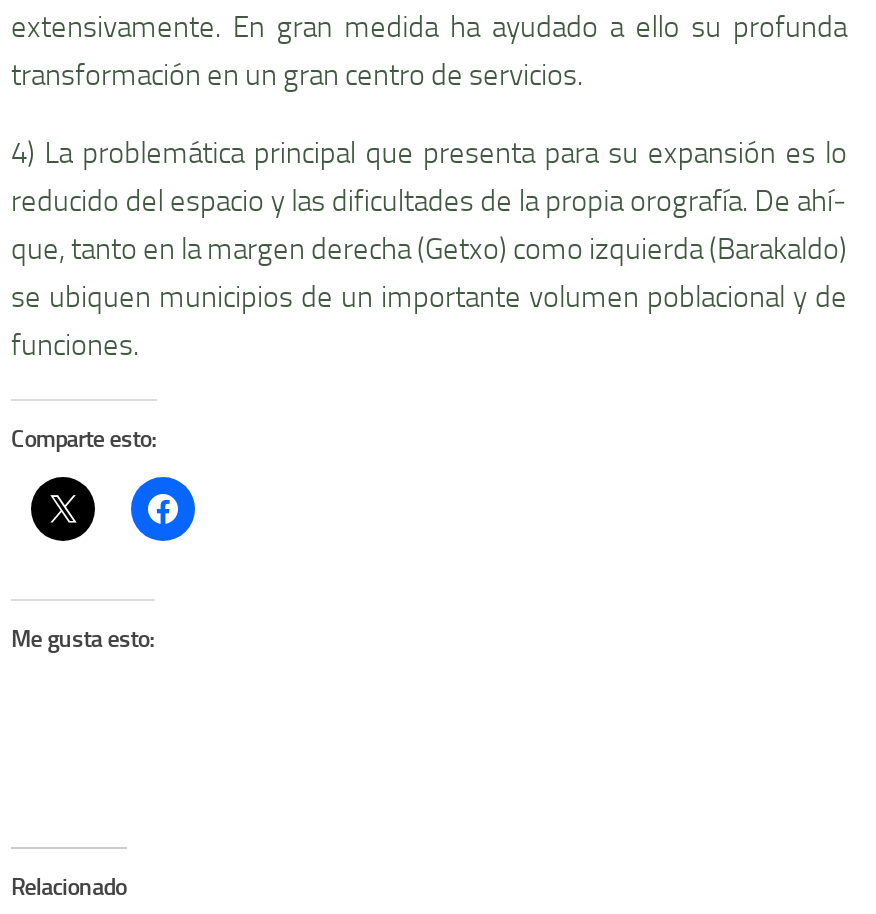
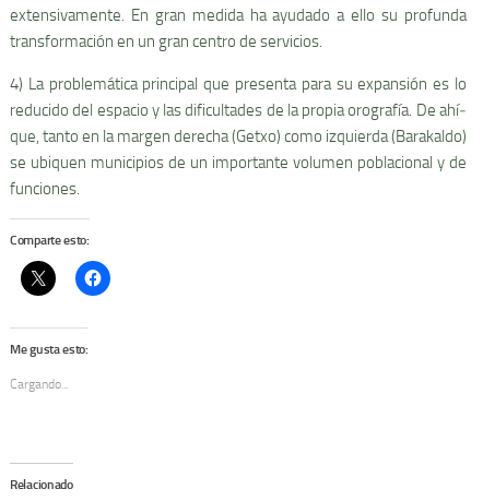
none -> [10,377,68,392] Cargando...

